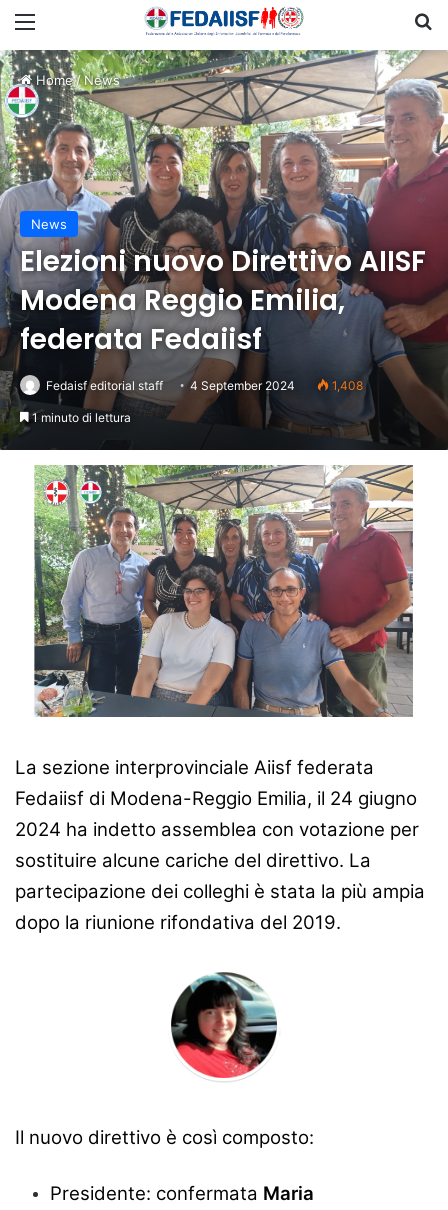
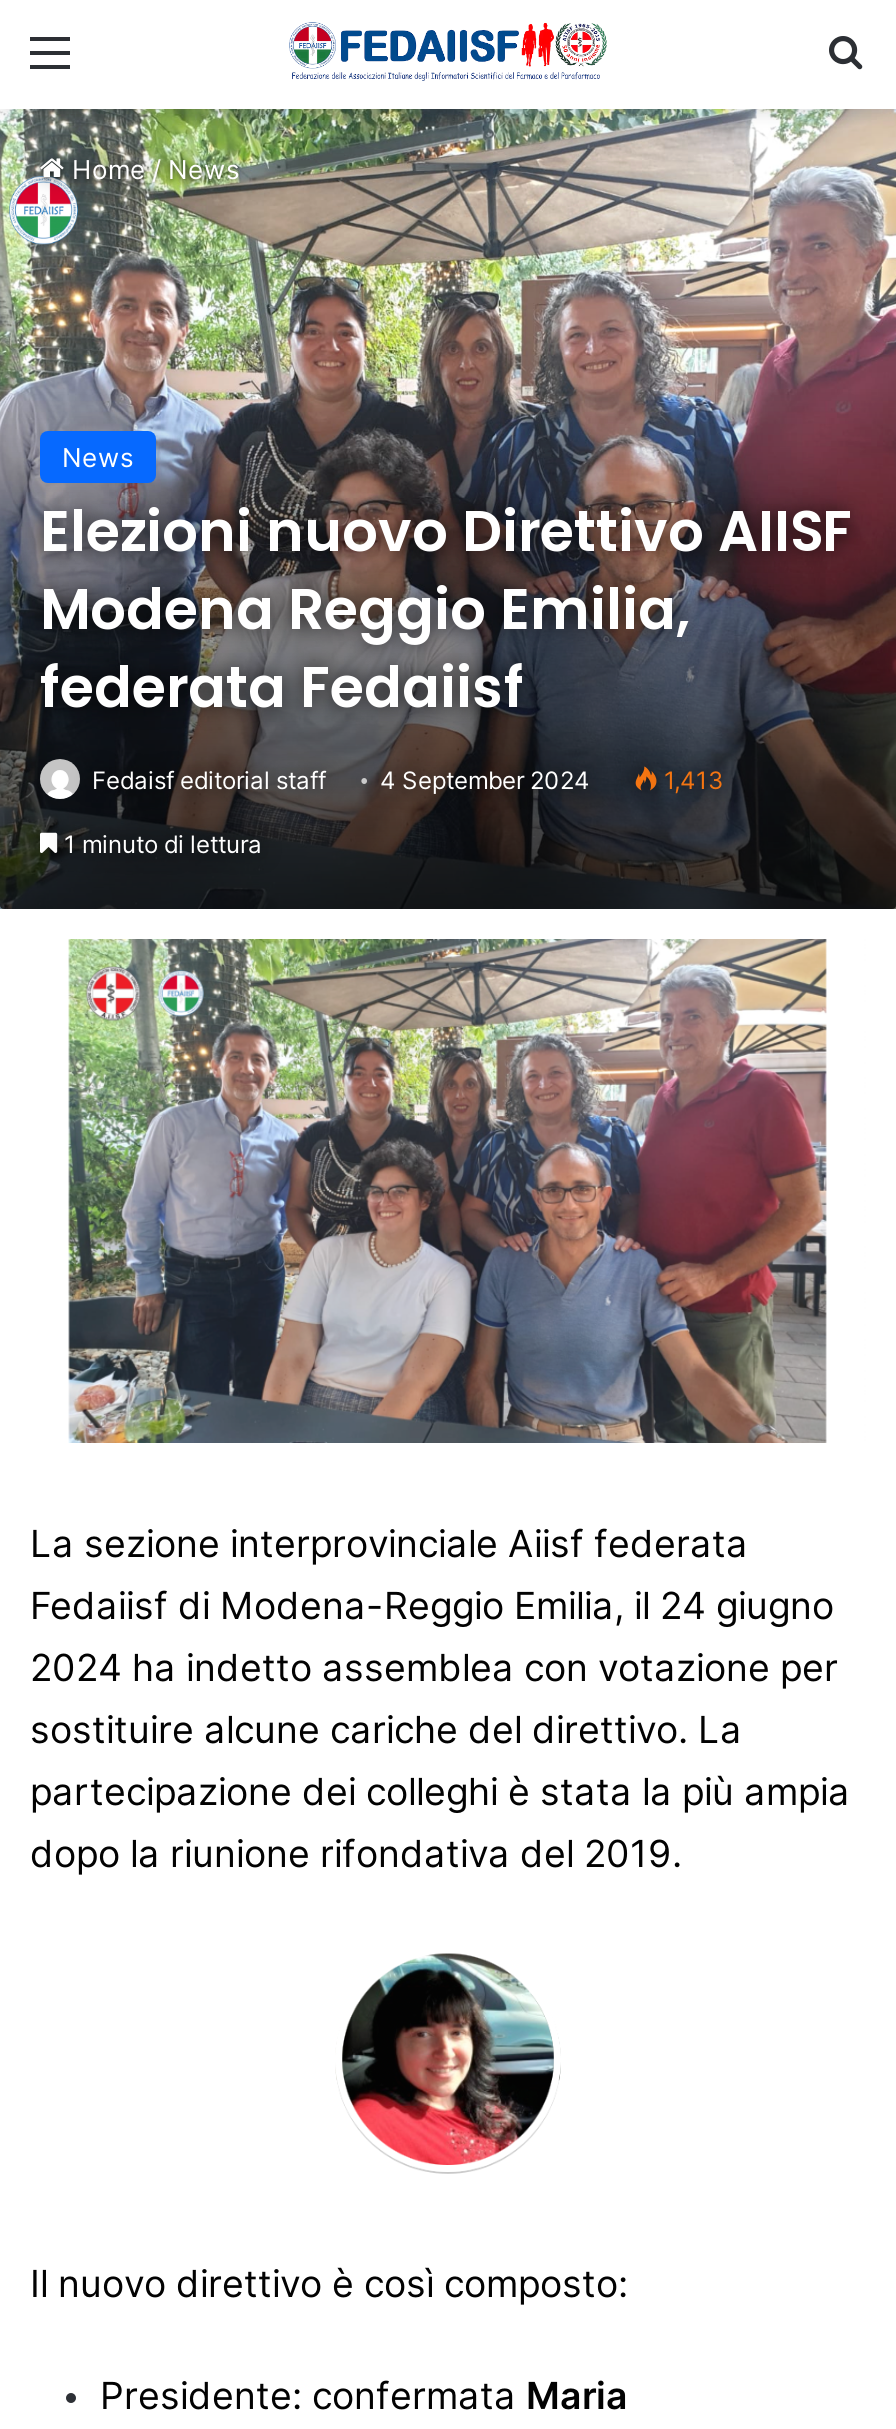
[329,378,363,393] 1,408 -> [658,766,724,796] 1,413

